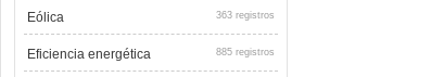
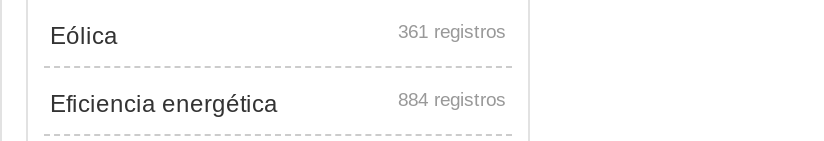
[216,10,275,21] 363 registros -> [398,22,506,42] 361 registros
[216,47,275,57] 885 registros -> [398,90,506,110] 884 registros

